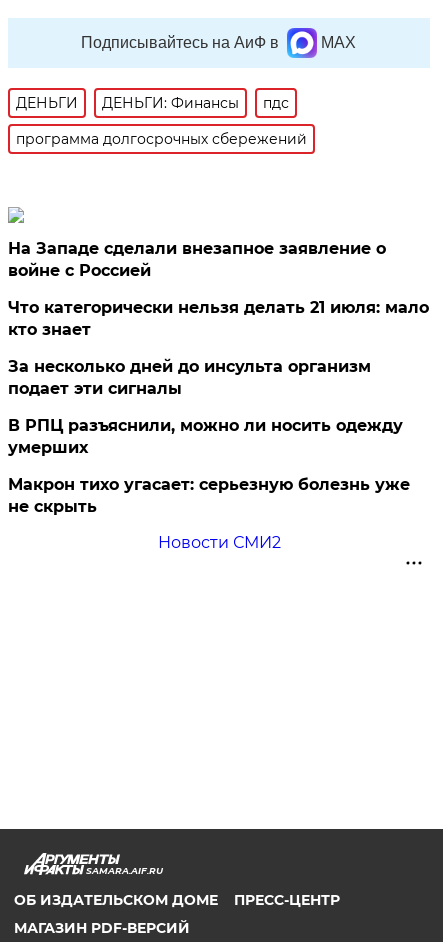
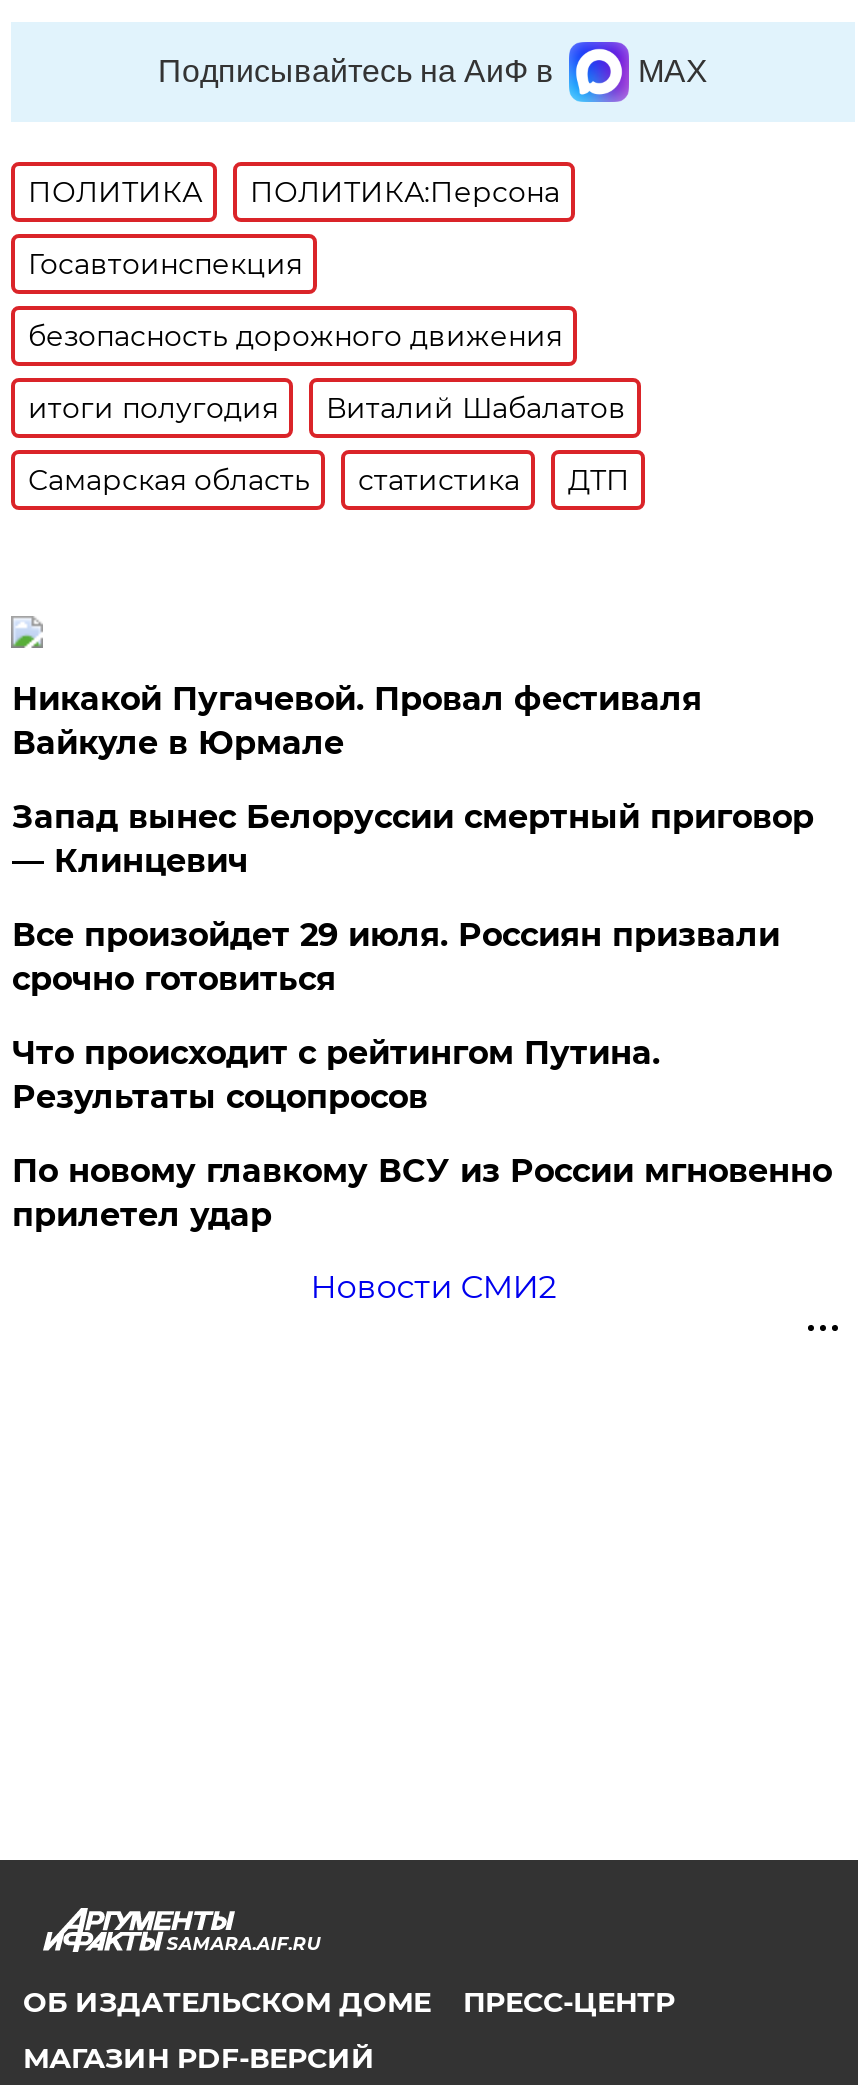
[16,94,307,148] ДЕНЬГИ | ДЕНЬГИ: Финансы | пдс | программа долгосрочных сбережений -> [28,174,630,498] ПОЛИТИКА | ПОЛИТИКА:Персона | Госавтоинспекция | безопасность дорожного движения | итоги полугодия | Виталий Шабалатов | Самарская область | статистика | ДТП
[8,239,429,516] На Западе сделали внезапное заявление о | войне с Россией | Что категорически нельзя делать 21 июля: мало | кто знает | За несколько дней до инсульта организм | подает эти сигналы | В РПЦ разъяснили, можно ли носить одежду | умерших | Макрон тихо угасает: серьезную болезнь уже | не скрыть -> [12,680,832,1234] Никакой Пугачевой. Провал фестиваля | Вайкуле в Юрмале | Запад вынес Белоруссии смертный приговор | — Клинцевич | Все произойдет 29 июля. Россиян призвали | срочно готовиться | Что происходит с рейтингом Путина. | Результаты соцопросов | По новому главкому ВСУ из России мгновенно | прилетел удар

